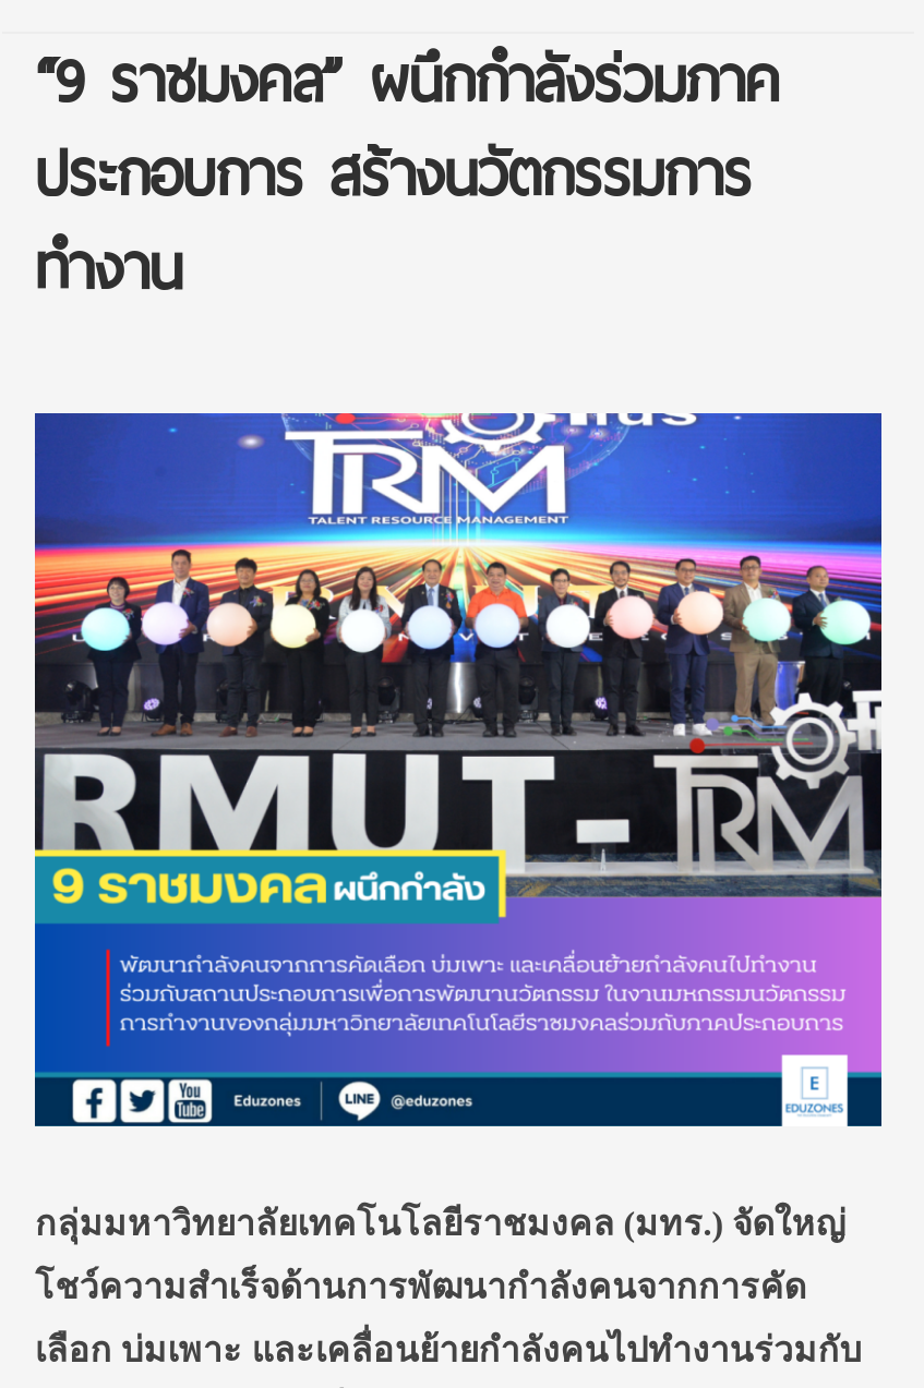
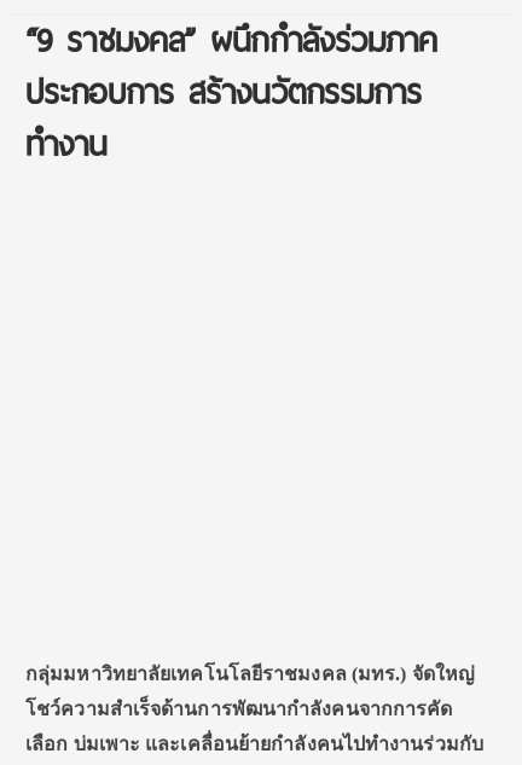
[33,411,884,1128] [image] -> none

